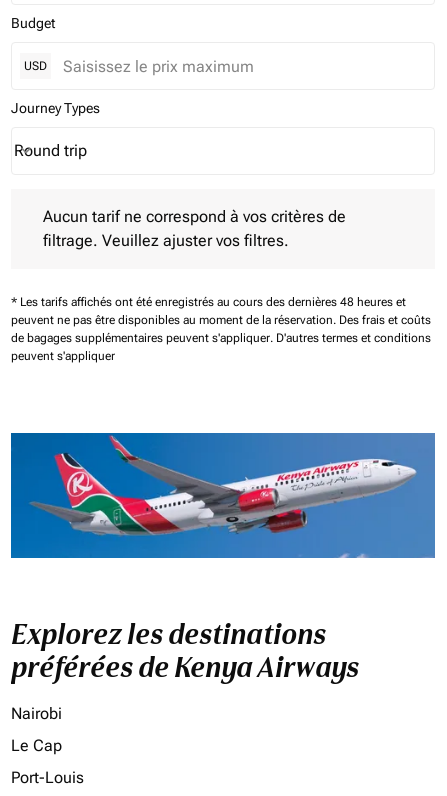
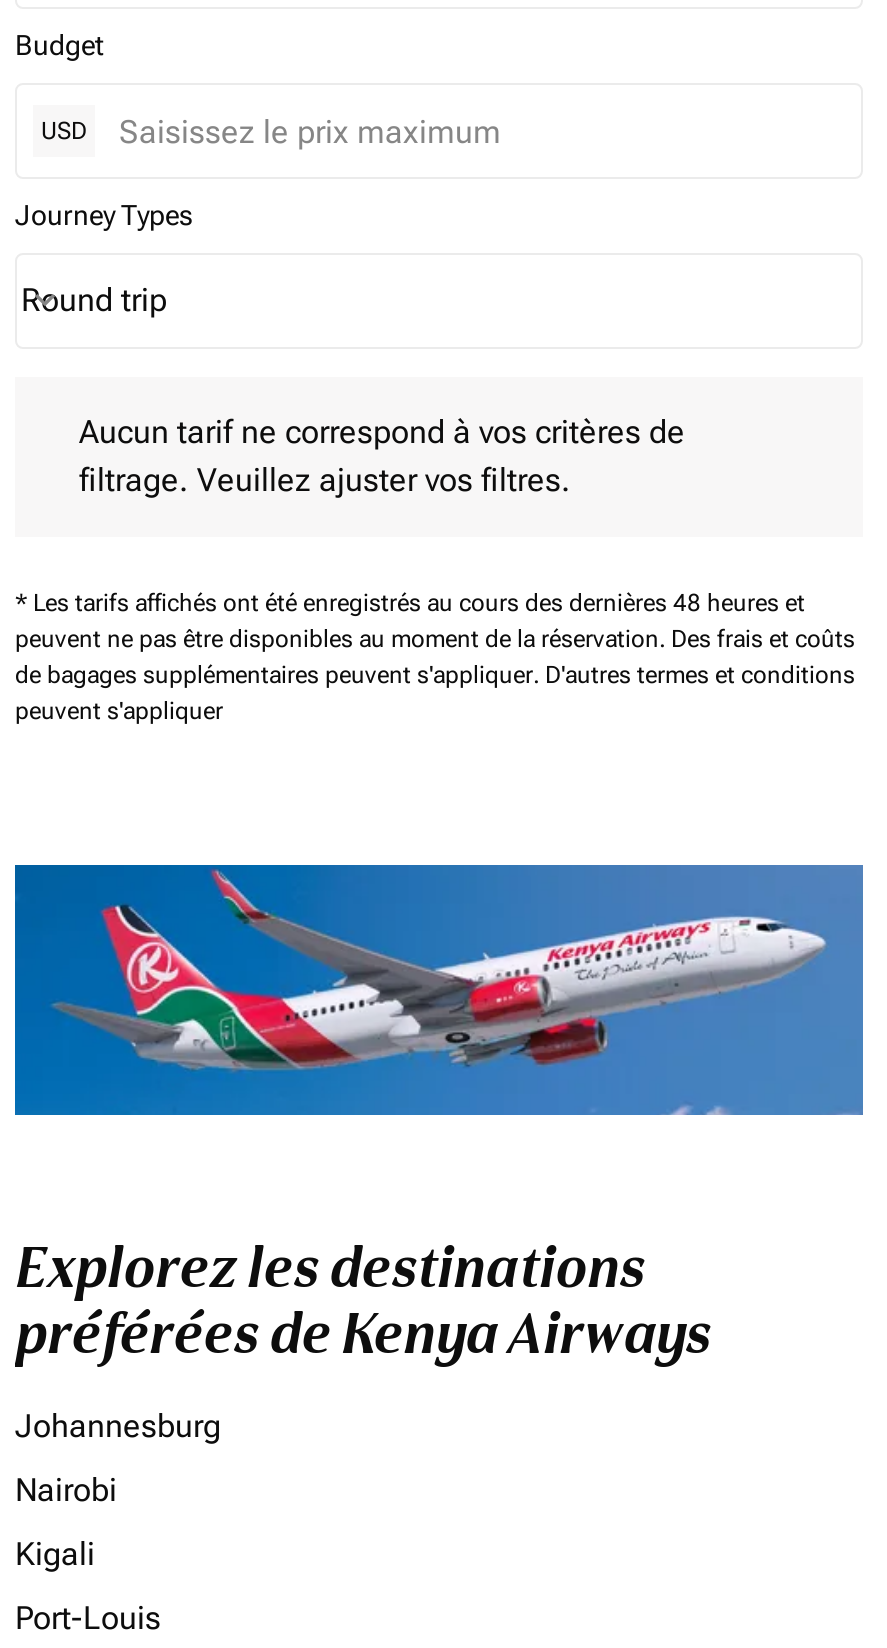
none -> [15,1408,221,1446] Johannesburg
[11,736,62,755] Le Cap -> [15,1536,95,1574] Kigali

